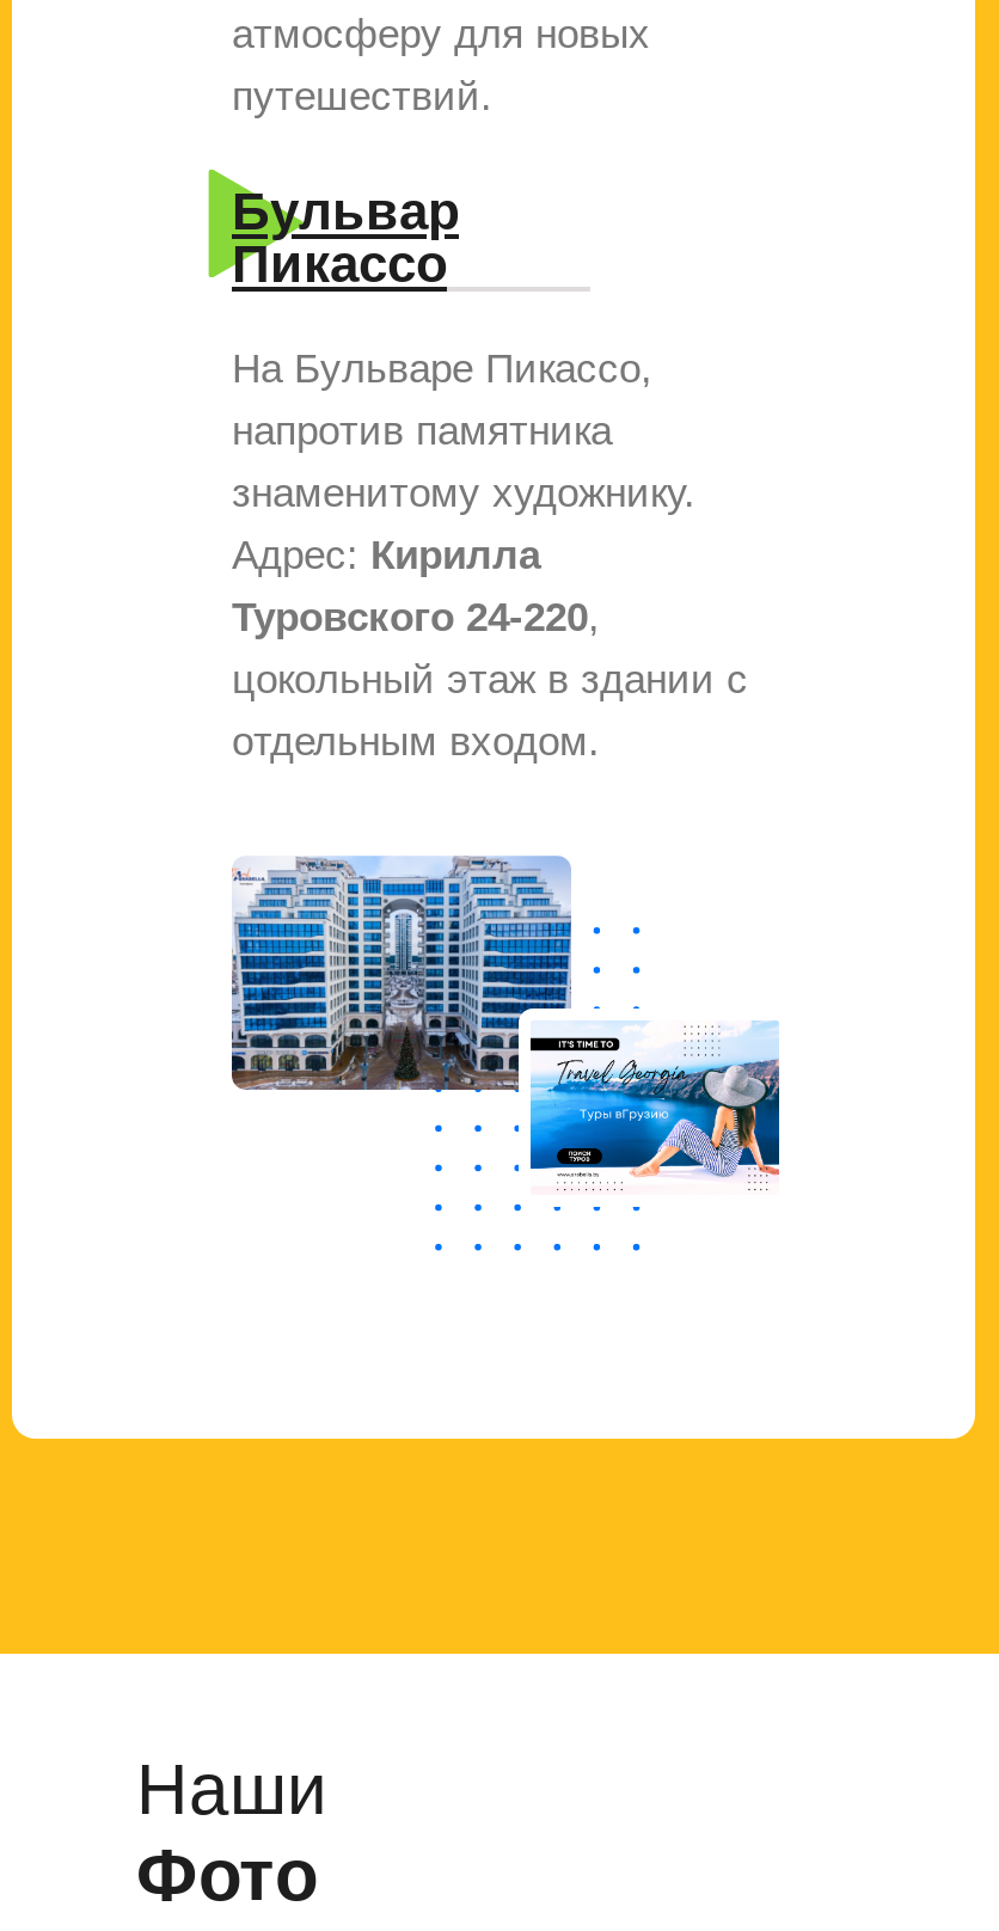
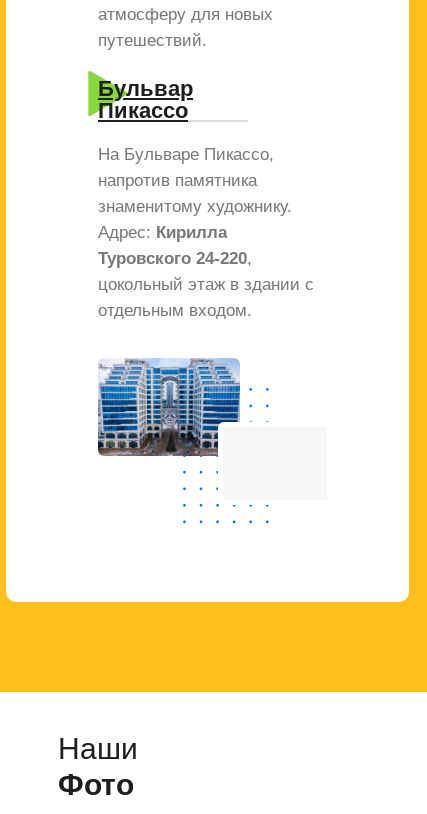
[528,1020,782,1178] [image] -> none

